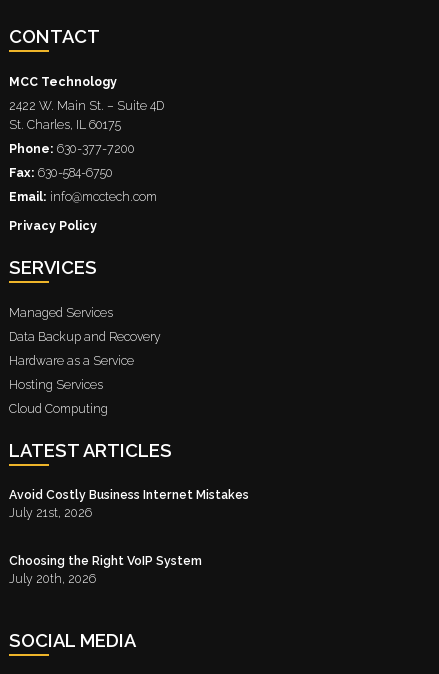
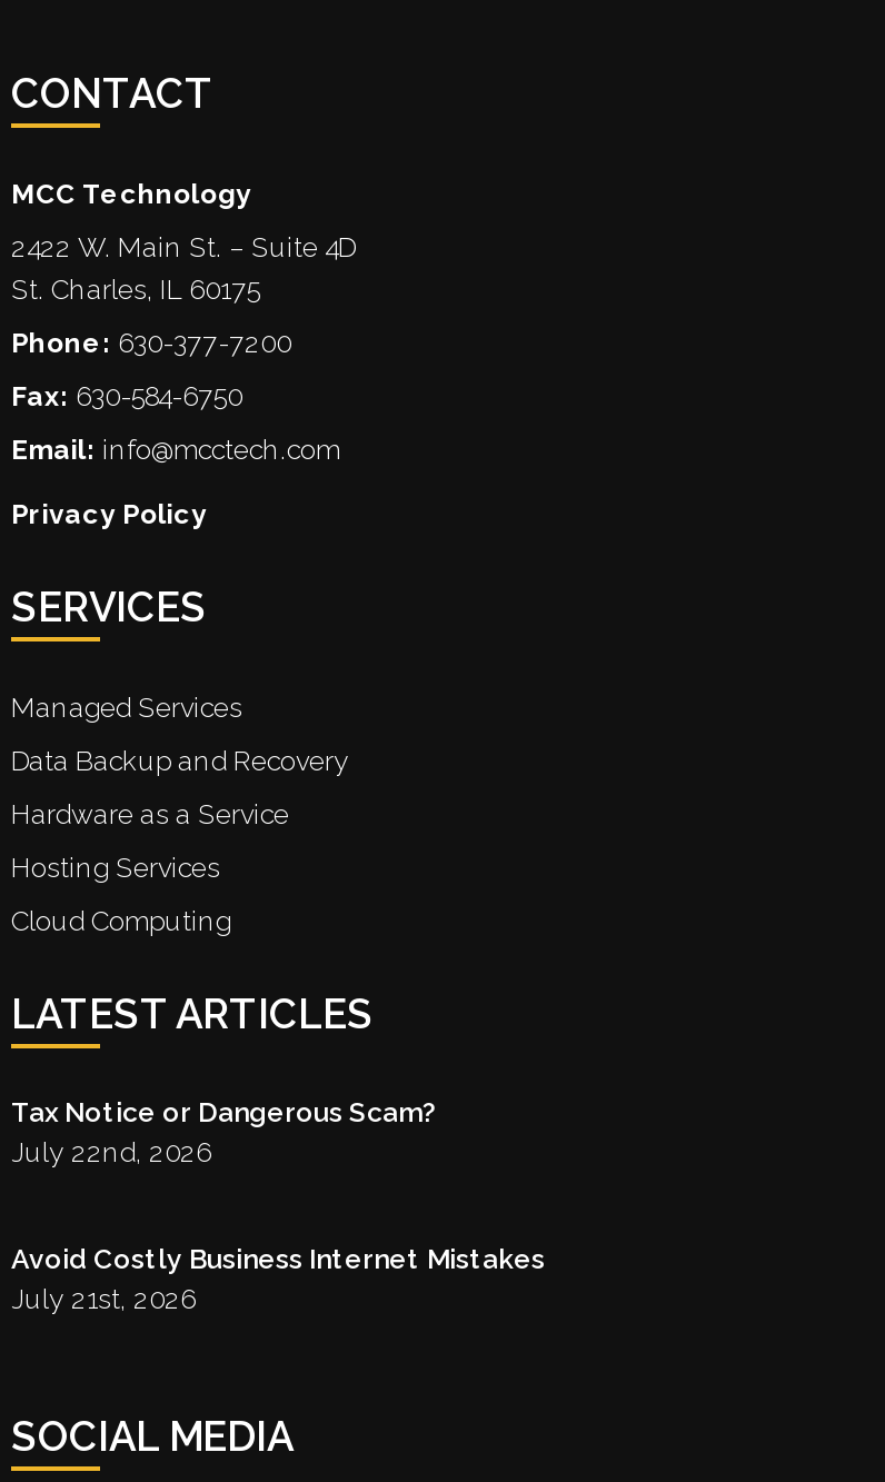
none -> [11,1095,438,1168] Tax Notice or Dangerous Scam? | July 22nd, 2026
moved [9,487,249,520] -> [11,1242,545,1315]: Avoid Costly Business Internet Mistakes | July 21st, 2026
[9,553,202,586] Choosing the Right VoIP System | July 20th, 2026 -> none

